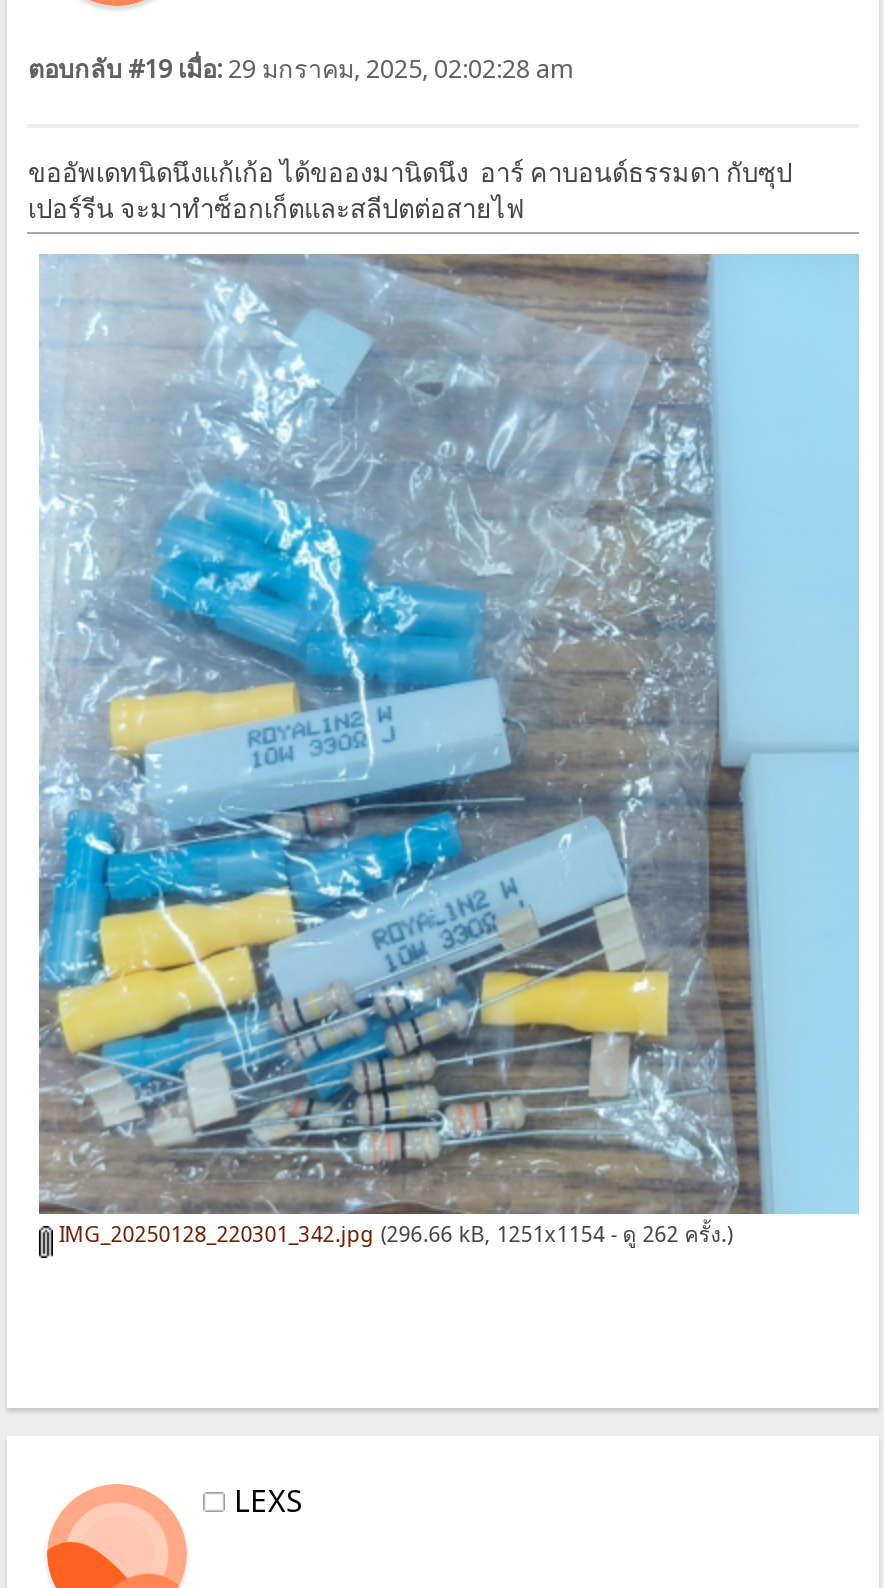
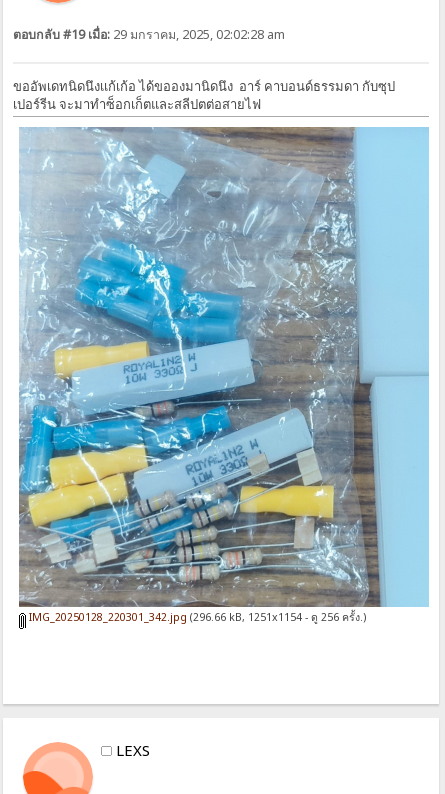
[53,1221,733,1249] IMG_20250128_220301_342.jpg (296.66 kB, 1251x1154 - ดู 262 ครั้ง.) -> [26,610,366,624] IMG_20250128_220301_342.jpg (296.66 kB, 1251x1154 - ดู 256 ครั้ง.)

